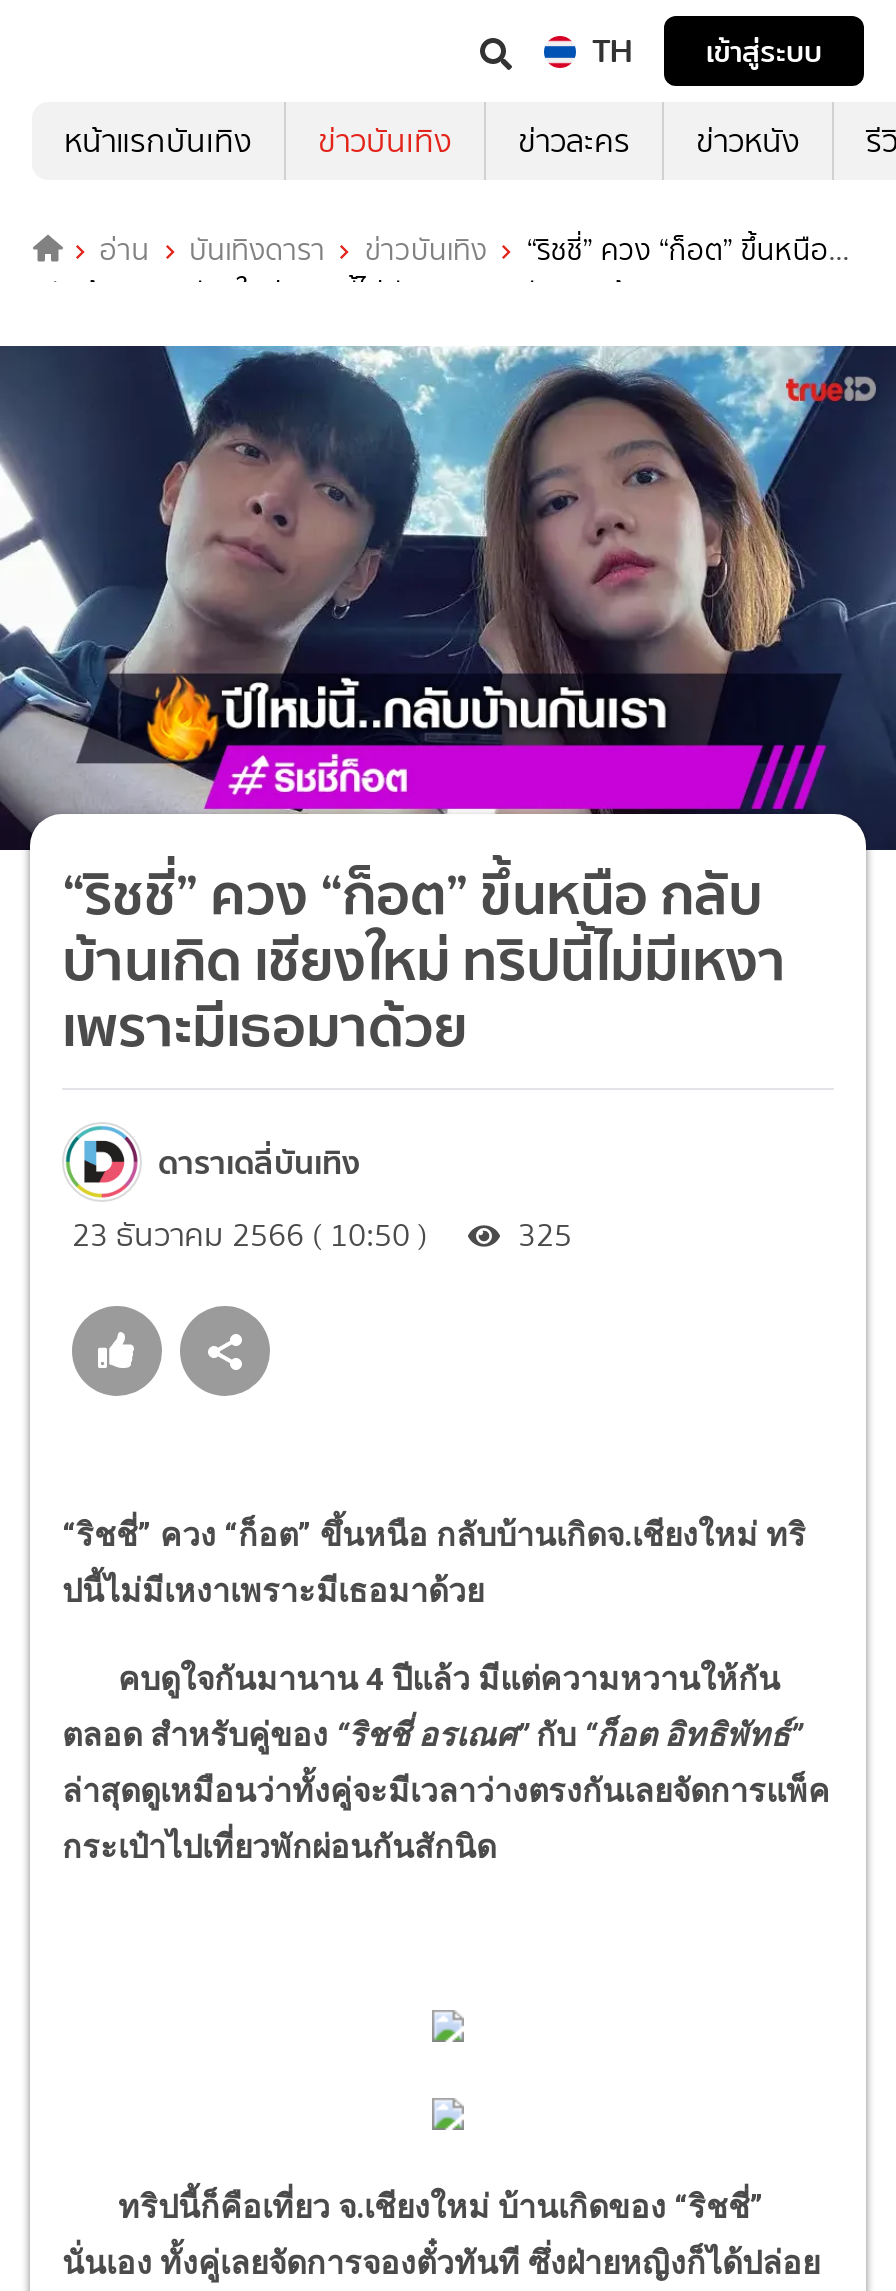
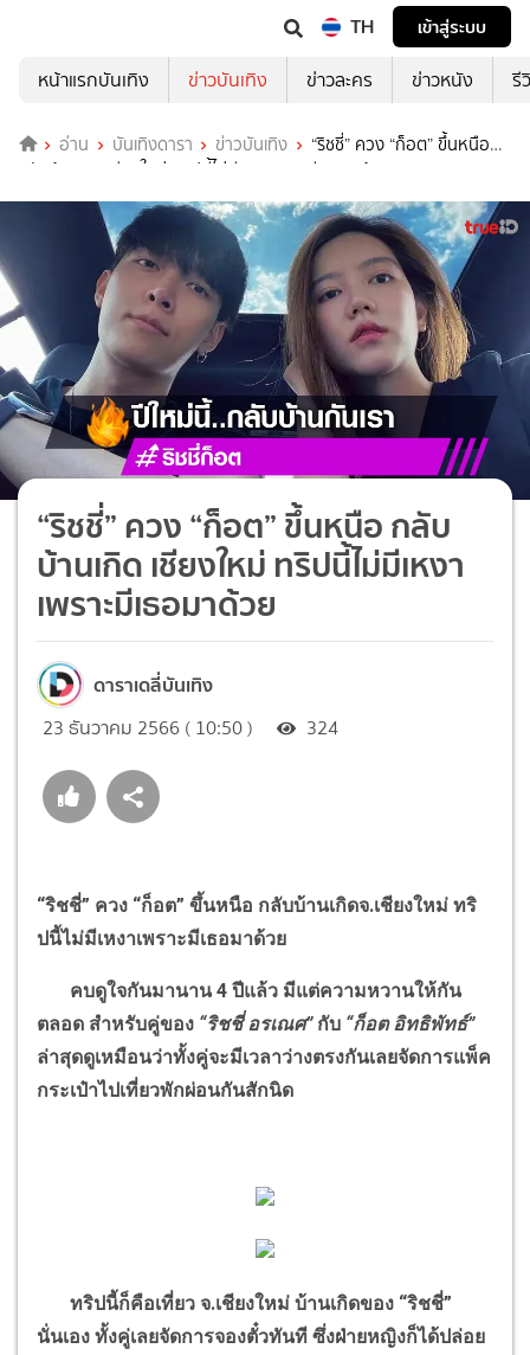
[72,1212,572,1258] 23 ธันวาคม 2566 ( 10:50 ) 325 -> [43,714,338,741] 23 ธันวาคม 2566 ( 10:50 ) 324

